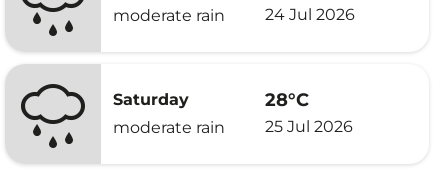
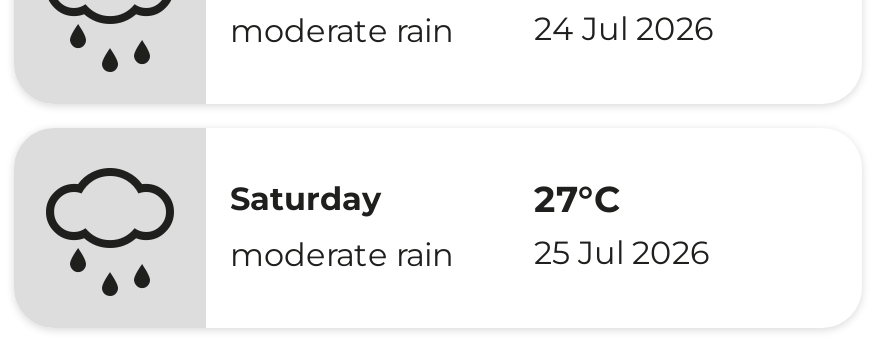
[265,88,309,110] 28°C -> [534,177,620,221] 27°C

